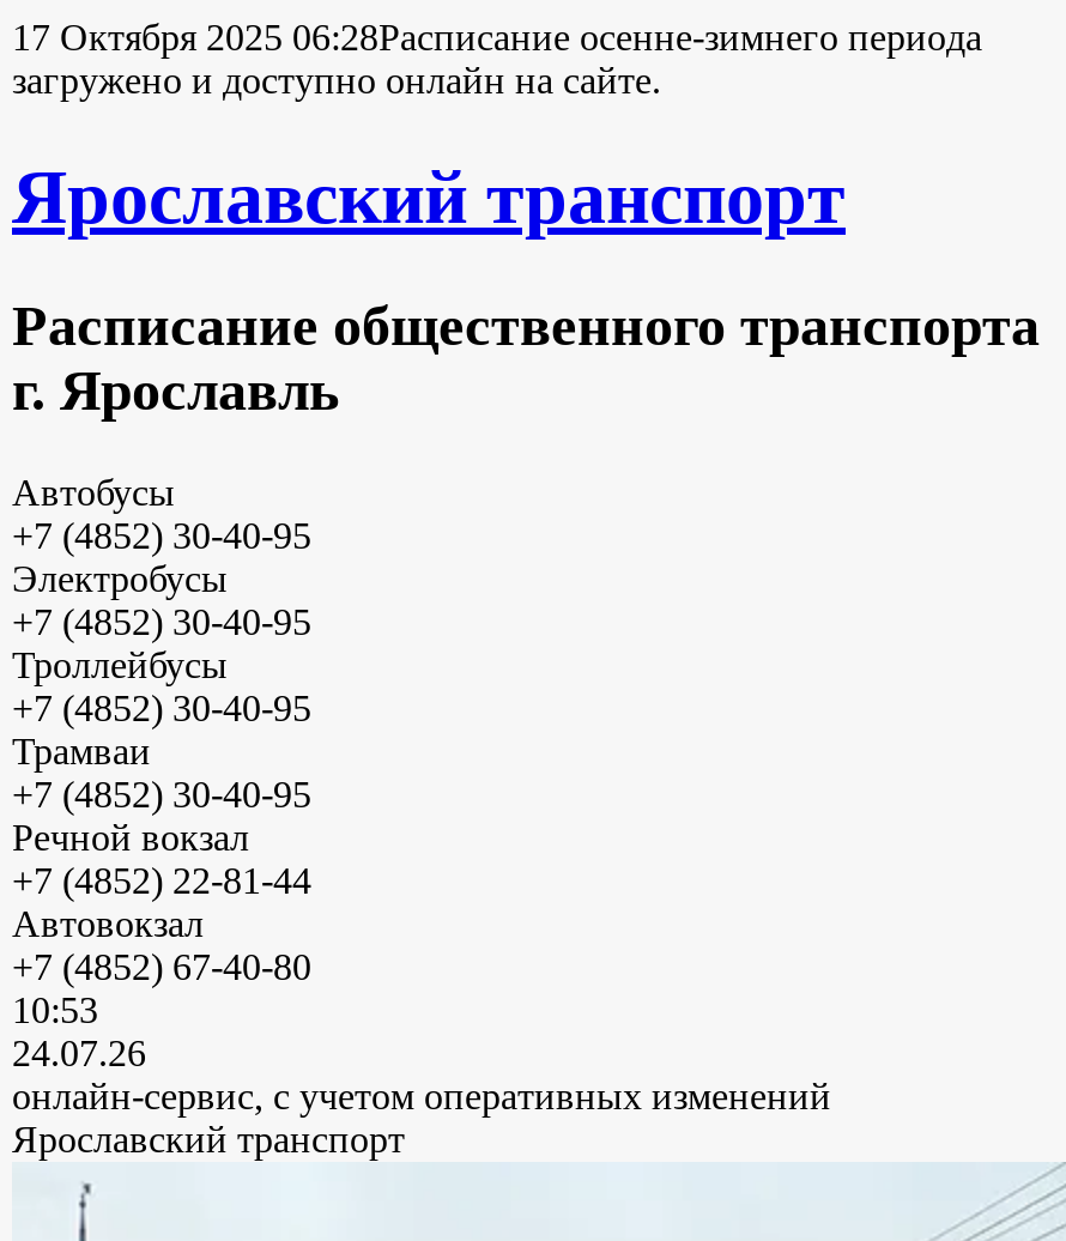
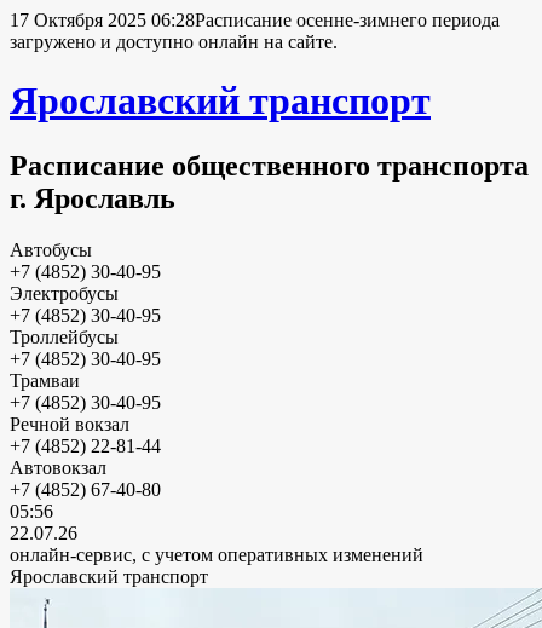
[12,989,98,1030] 10:53 -> [10,501,53,521] 05:56
[12,1032,146,1073] 24.07.26 -> [10,522,77,543] 22.07.26

